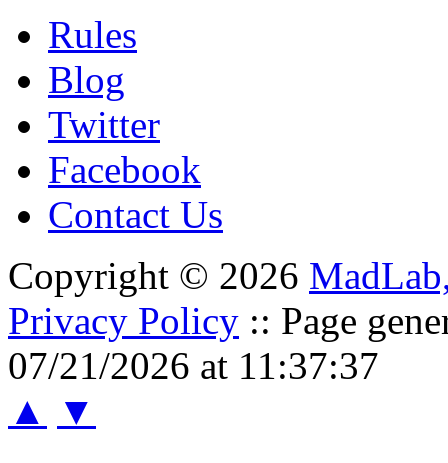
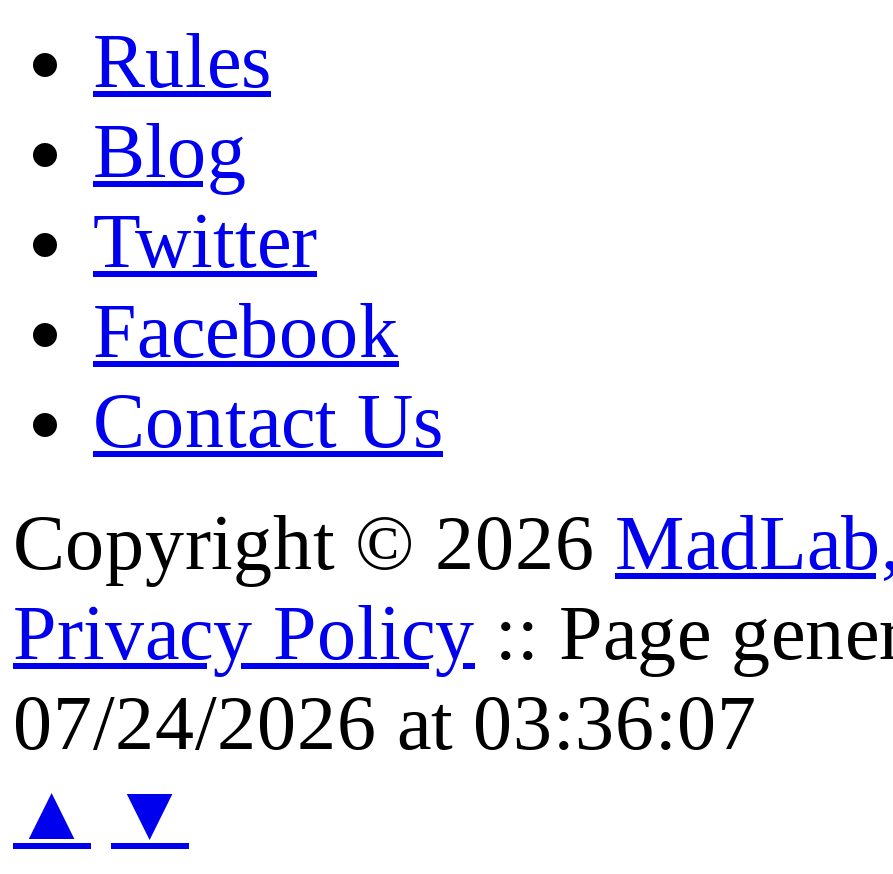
[8,344,379,387] 07/21/2026 at 11:37:37 -> [13,679,757,765] 07/24/2026 at 03:36:07

